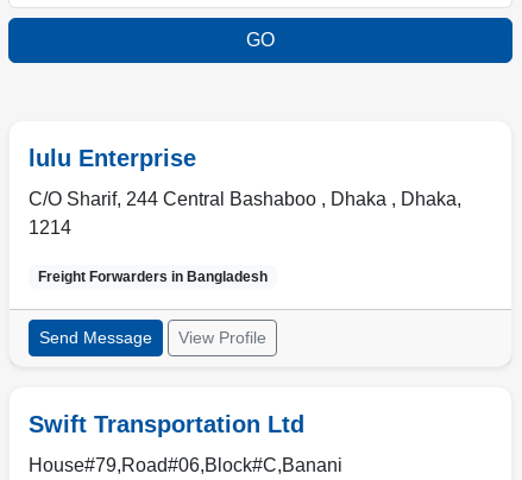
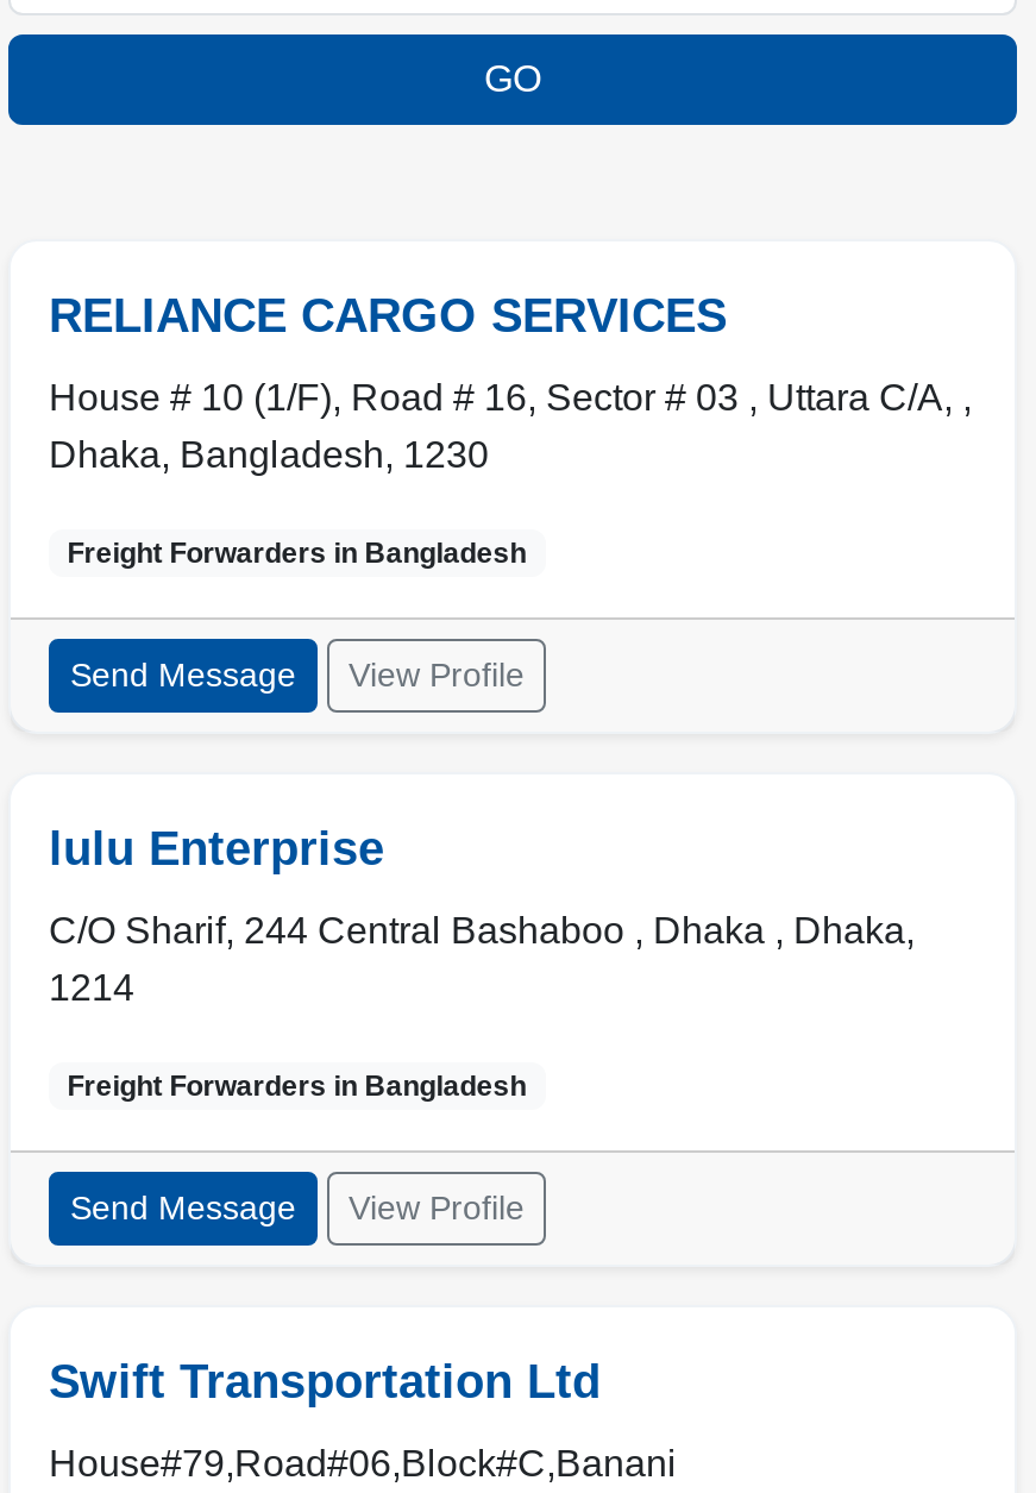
none -> [49,289,972,694] RELIANCE CARGO SERVICES | House # 10 (1/F), Road # 16, Sector # 03 , Uttara C/A,, | Dhaka, Bangladesh, 1230 | Freight Forwarders in Bangladesh | Send Message | View Profile

